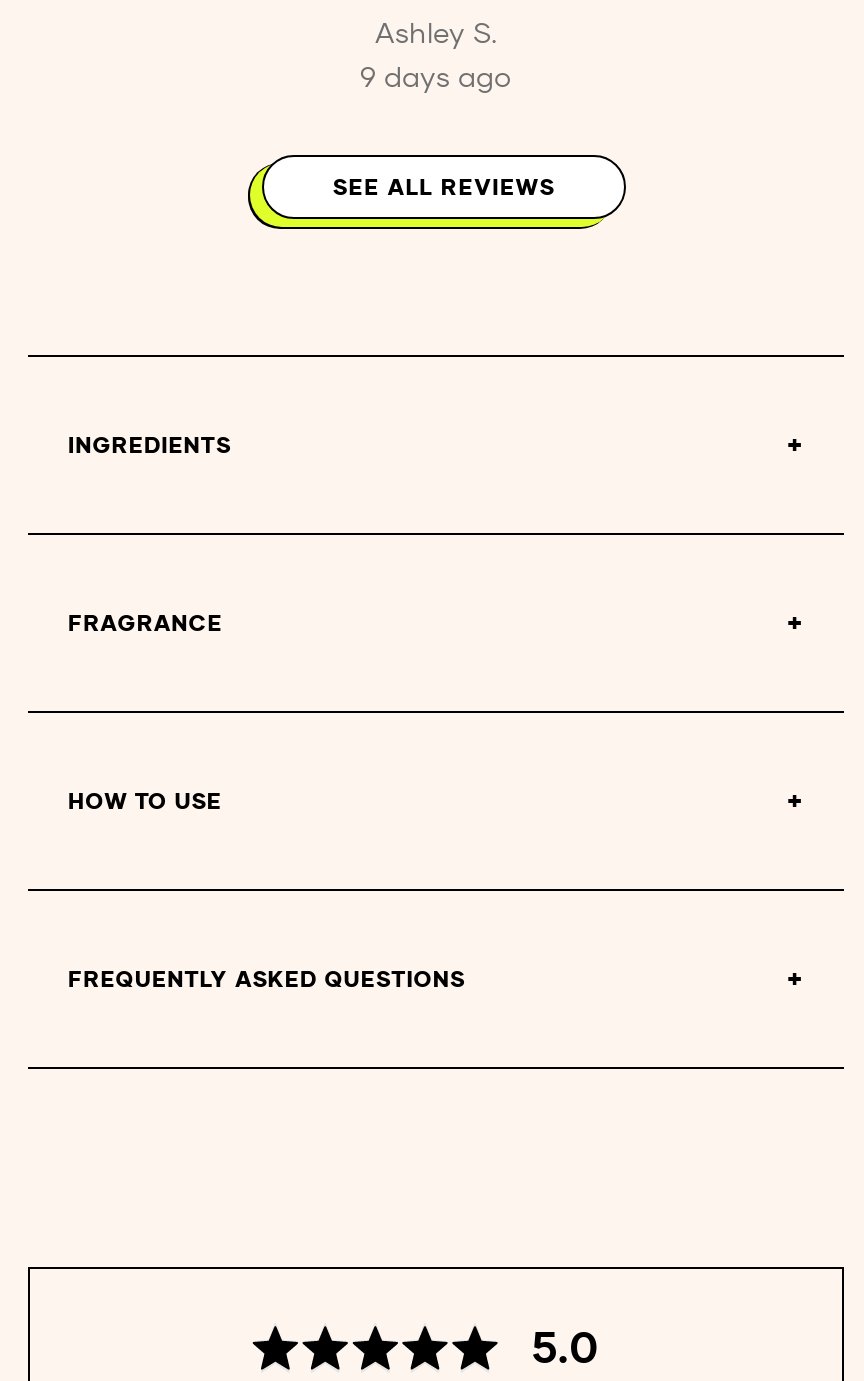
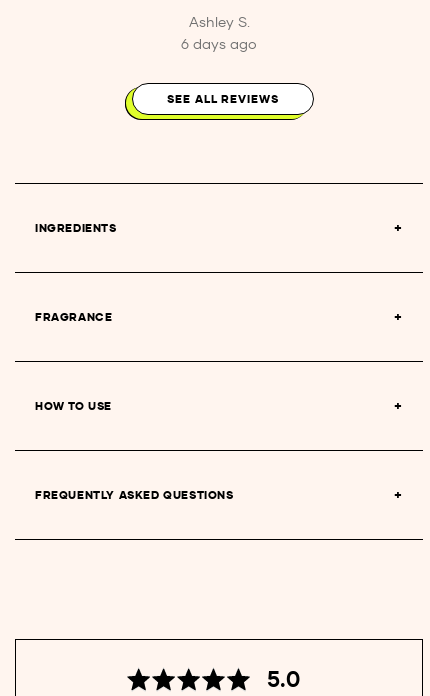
[360,58,512,94] 9 days ago -> [181,34,257,52] 6 days ago

